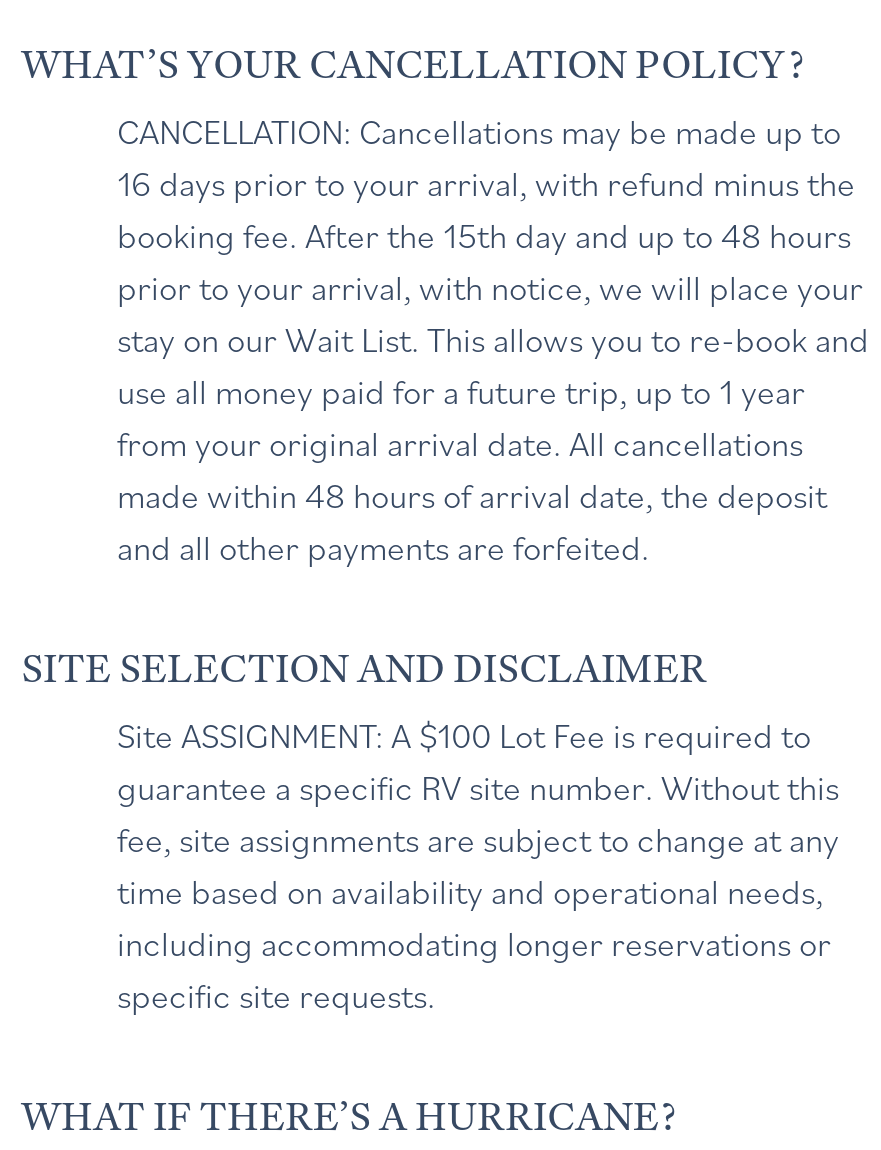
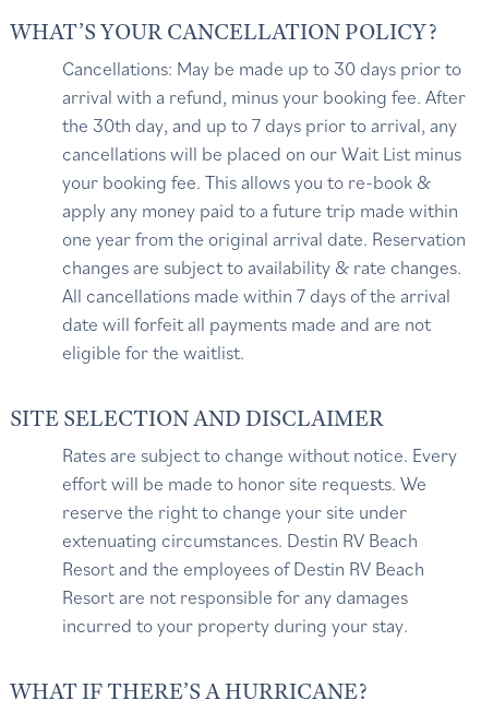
[117,107,869,569] CANCELLATION: Cancellations may be made up to | 16 days prior to your arrival, with refund minus the | booking fee. After the 15th day and up to 48 hours | prior to your arrival, with notice, we will place your | stay on our Wait List. This allows you to re-book and | use all money paid for a future trip, up to 1 year | from your original arrival date. All cancellations | made within 48 hours of arrival date, the deposit | and all other payments are forfeited. -> [62,55,466,364] Cancellations: May be made up to 30 days prior to | arrival with a refund, minus your booking fee. After | the 30th day, and up to 7 days prior to arrival, any | cancellations will be placed on our Wait List minus | your booking fee. This allows you to re-book & | apply any money paid to a future trip made within | one year from the original arrival date. Reservation | changes are subject to availability & rate changes. | All cancellations made within 7 days of the arrival | date will forfeit all payments made and are not | eligible for the waitlist.
[117,711,839,1017] Site ASSIGNMENT: A $100 Lot Fee is required to | guarantee a specific RV site number. Without this | fee, site assignments are subject to change at any | time based on availability and operational needs, | including accommodating longer reservations or | specific site requests. -> [62,442,457,637] Rates are subject to change without notice. Every | effort will be made to honor site requests. We | reserve the right to change your site under | extenuating circumstances. Destin RV Beach | Resort and the employees of Destin RV Beach | Resort are not responsible for any damages | incurred to your property during your stay.

